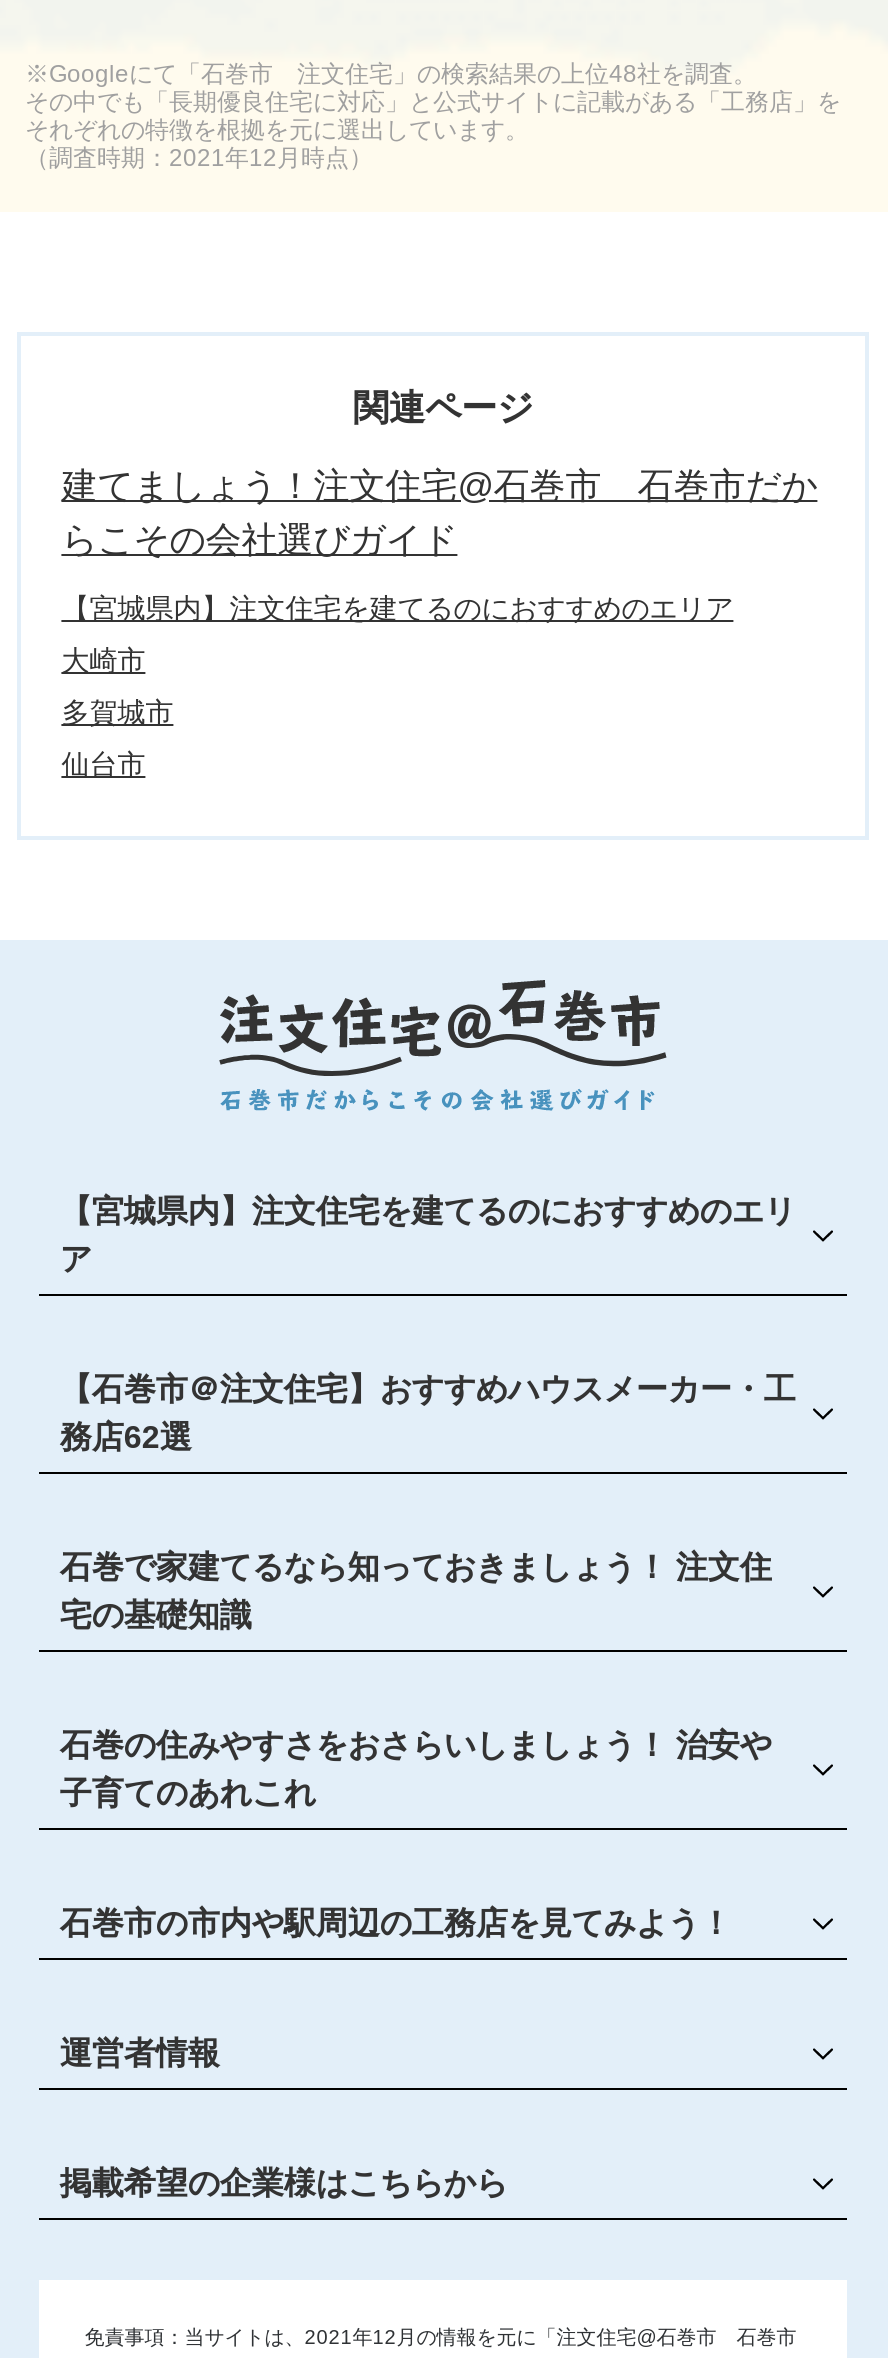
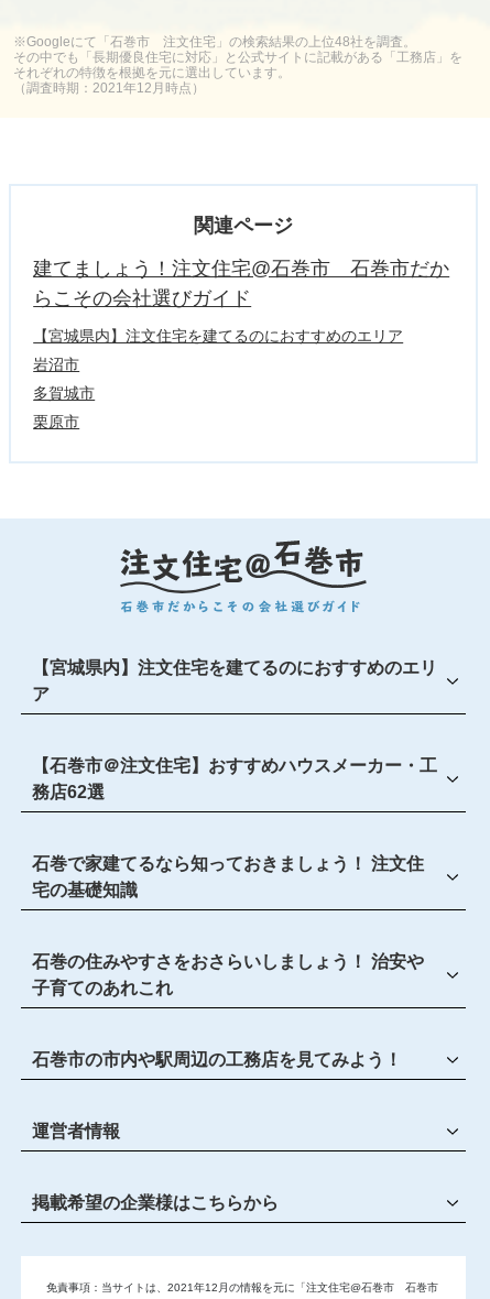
[61,644,145,676] 大崎市 -> [33,356,80,373] 岩沼市
[61,748,145,780] 仙台市 -> [33,413,80,430] 栗原市

